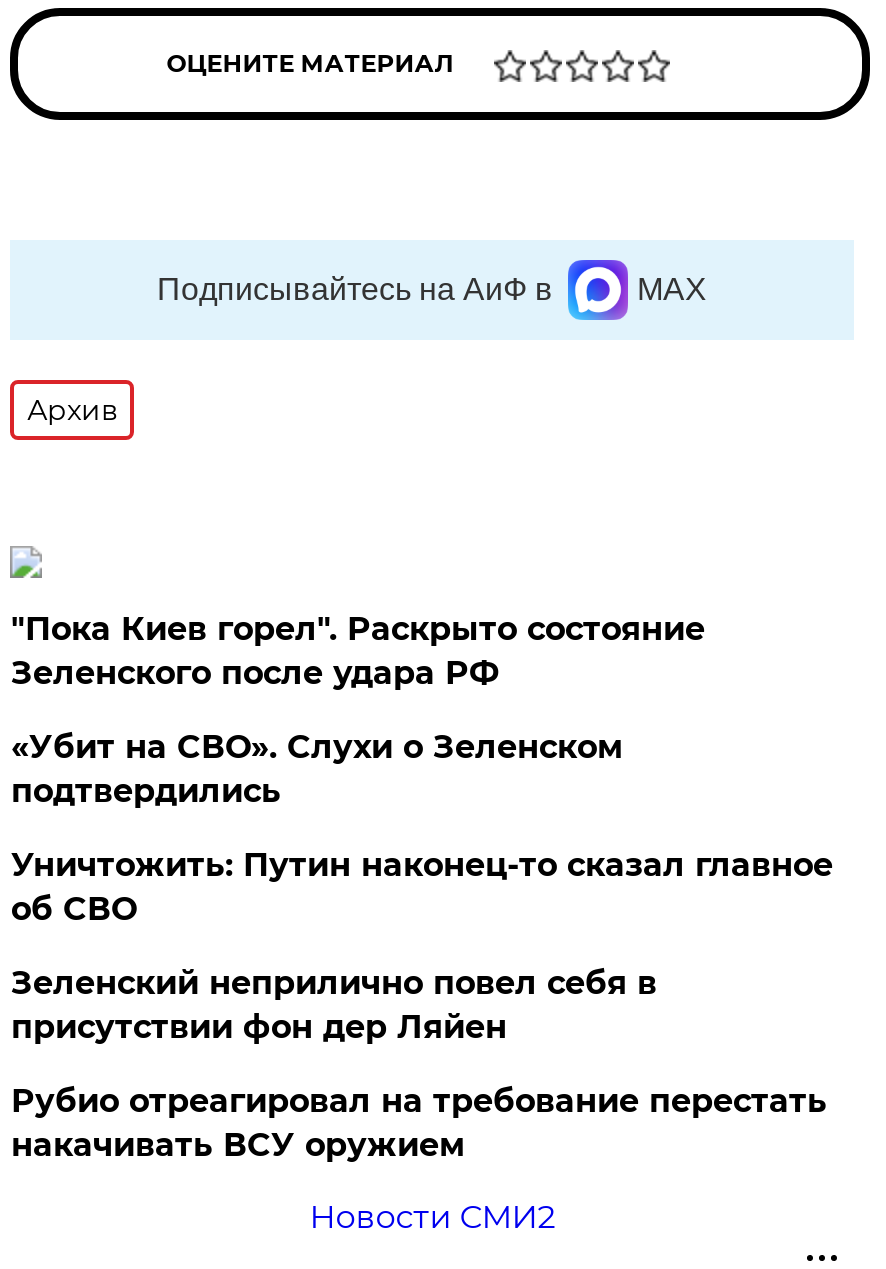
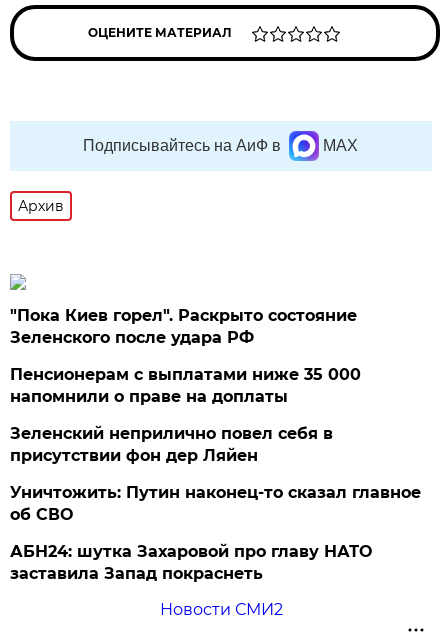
[11,728,623,810] «Убит на СВО». Слухи о Зеленском | подтвердились -> [10,365,361,406] Пенсионерам с выплатами ниже 35 000 | напомнили о праве на доплаты
moved [11,846,833,928] -> [10,483,421,524]: Уничтожить: Путин наконец-то сказал главное | об СВО
moved [11,964,657,1046] -> [10,424,333,465]: Зеленский неприлично повел cебя в | присутствии фон дер Ляйен
[11,1082,827,1164] Рубио отреагировал на требование перестать | накачивать ВСУ оружием -> [10,542,372,583] АБН24: шутка Захаровой про главу НАТО | заставила Запад покраснеть

